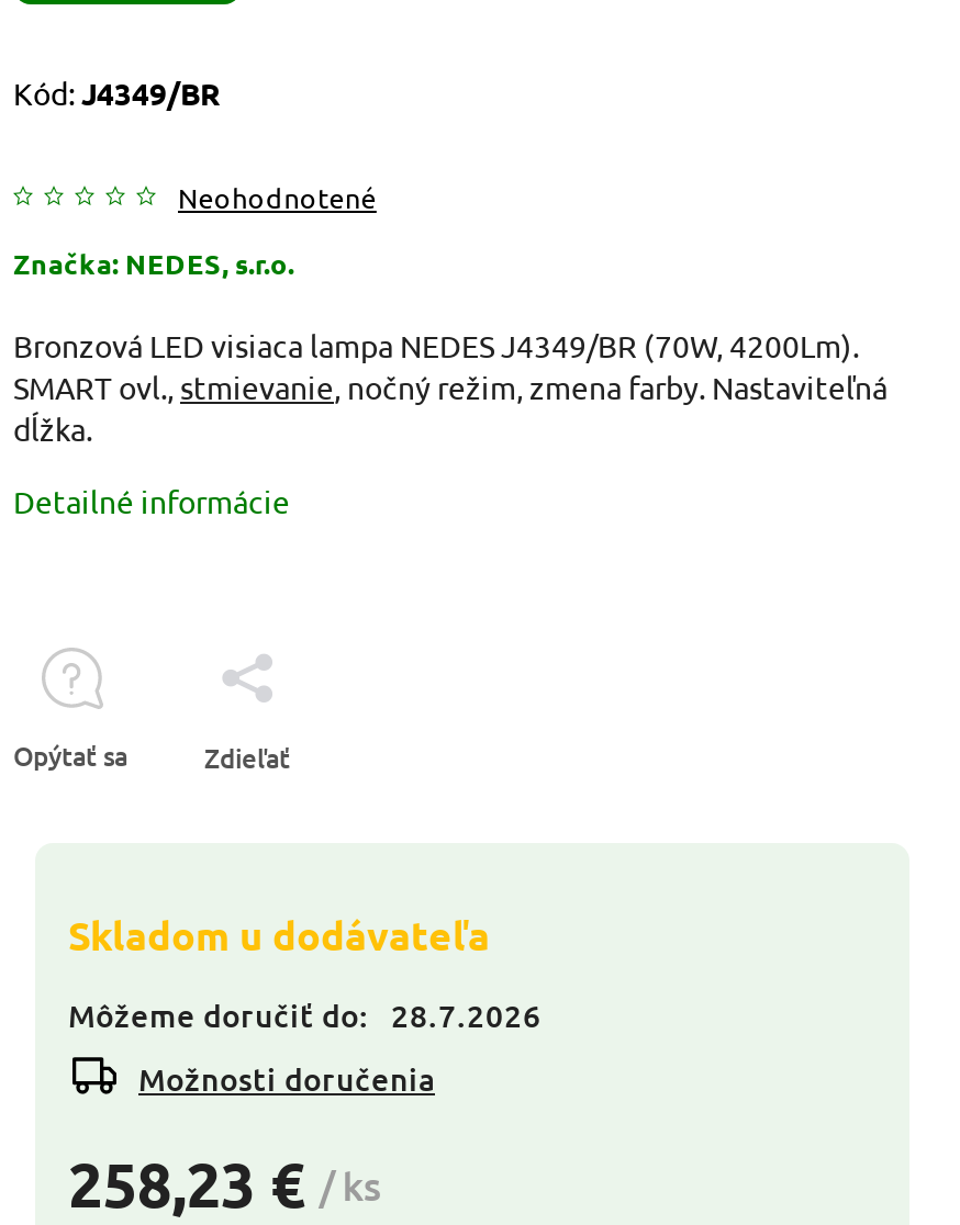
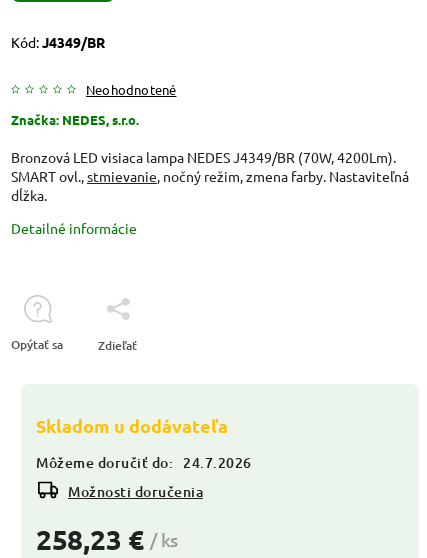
[68,993,542,1035] Môžeme doručiť do: 28.7.2026 -> [36,452,251,471] Môžeme doručiť do: 24.7.2026

